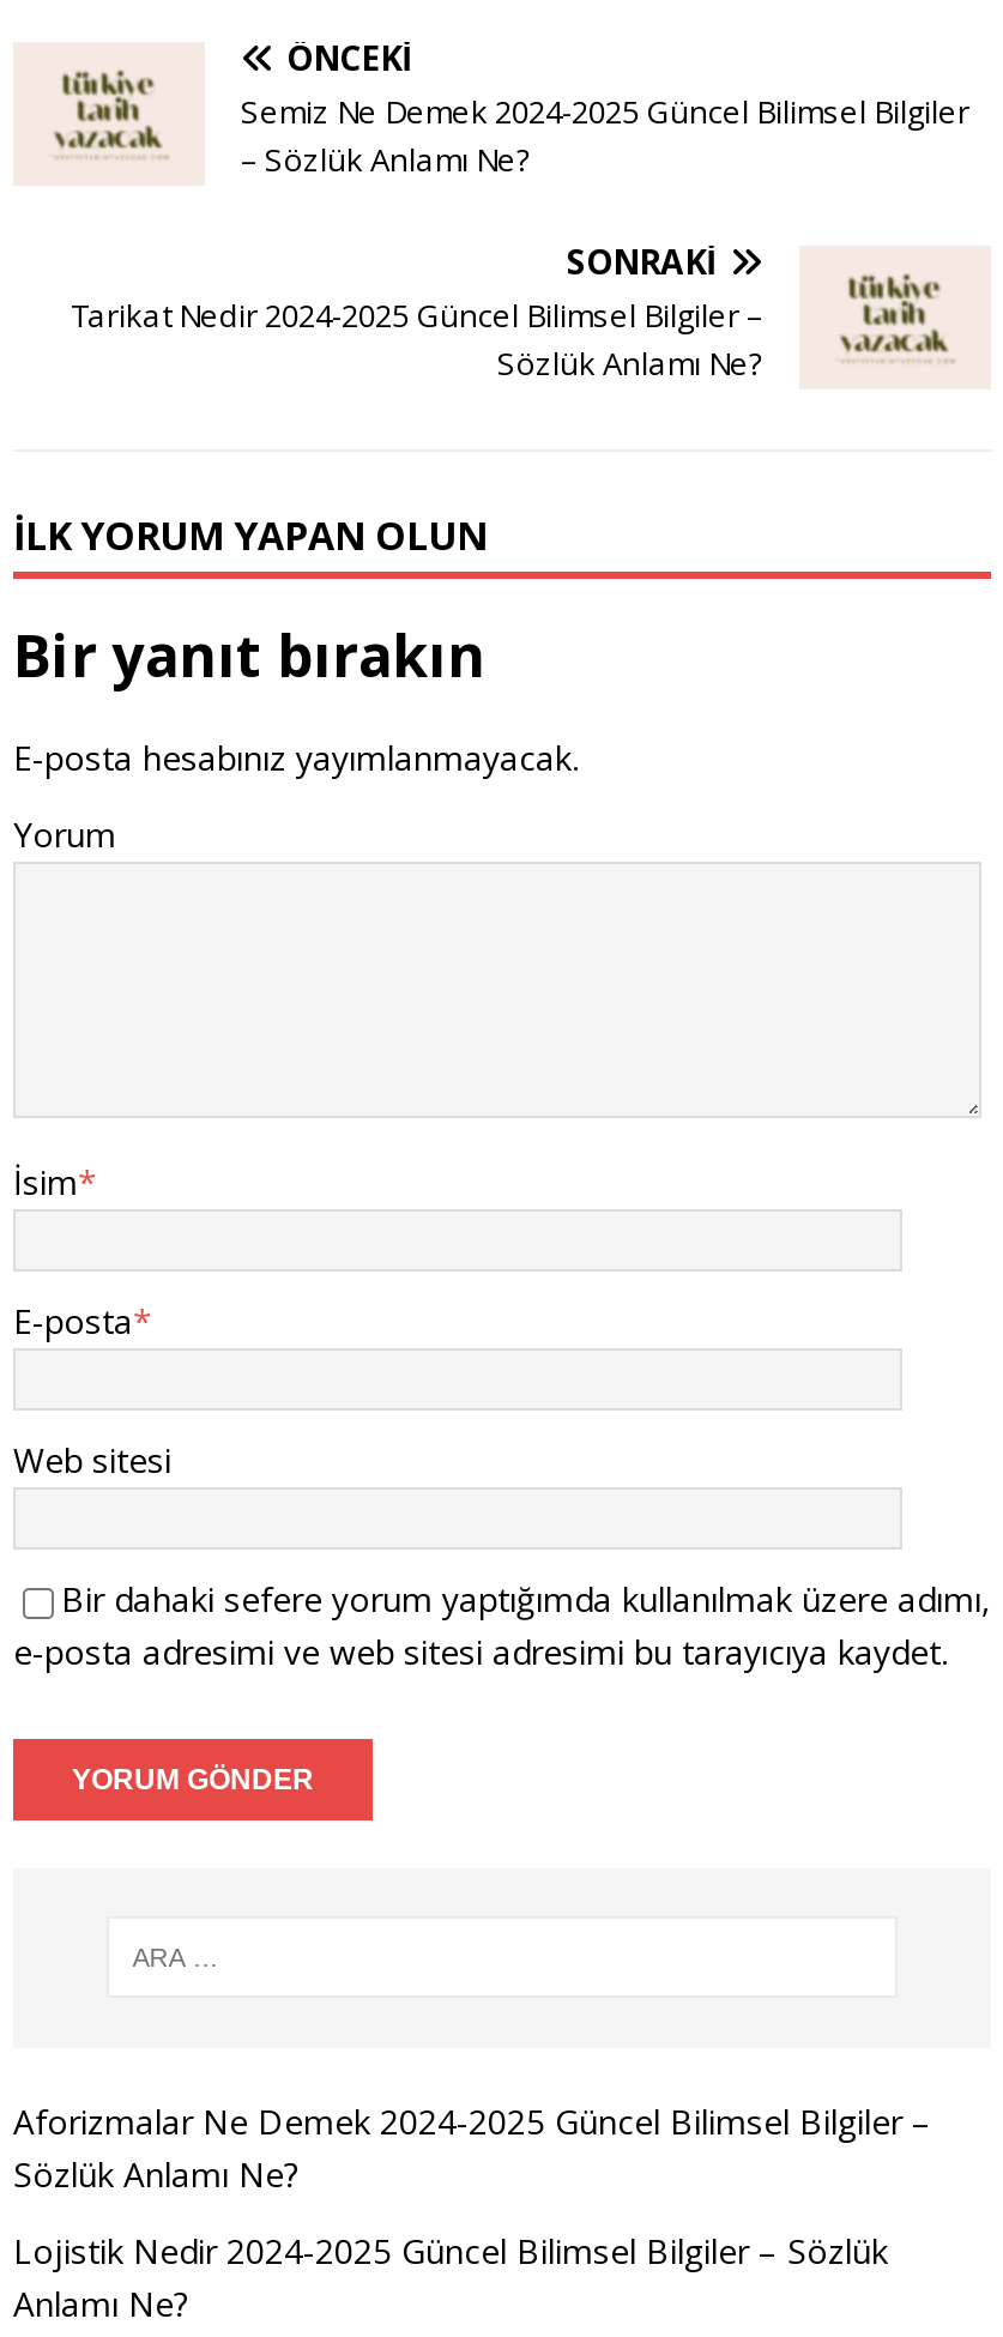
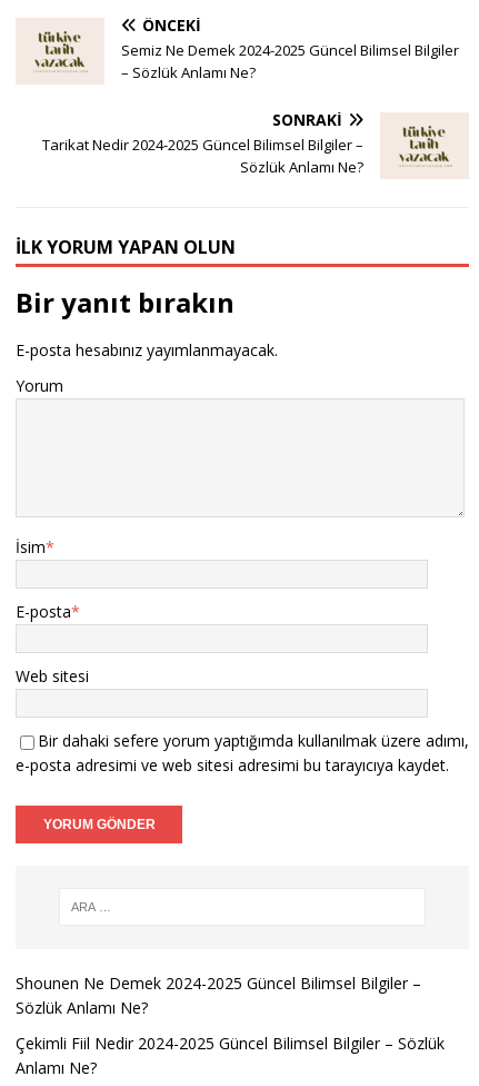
[13,2098,931,2143] Aforizmalar Ne Demek 2024-2025 Güncel Bilimsel Bilgiler – -> [16,972,421,993] Shounen Ne Demek 2024-2025 Güncel Bilimsel Bilgiler –
[13,2227,888,2273] Lojistik Nedir 2024-2025 Güncel Bilimsel Bilgiler – Sözlük -> [16,1032,445,1053] Çekimli Fiil Nedir 2024-2025 Güncel Bilimsel Bilgiler – Sözlük

